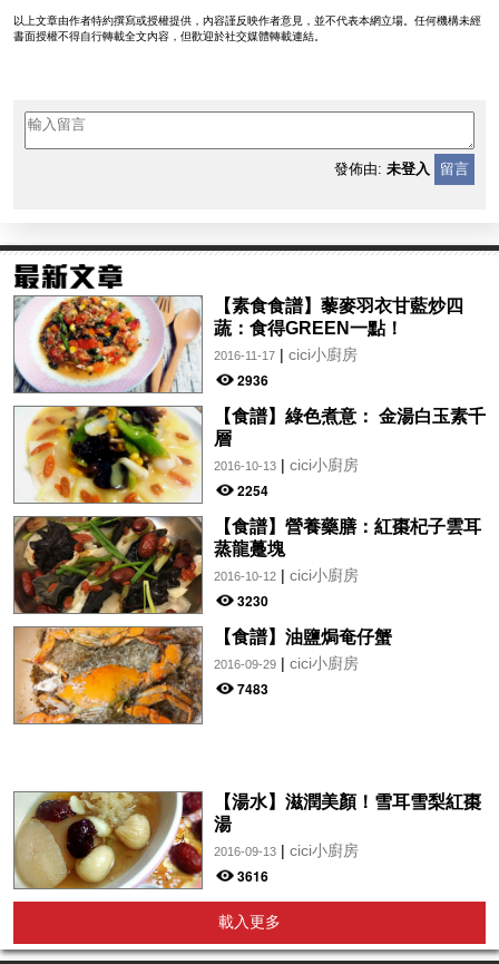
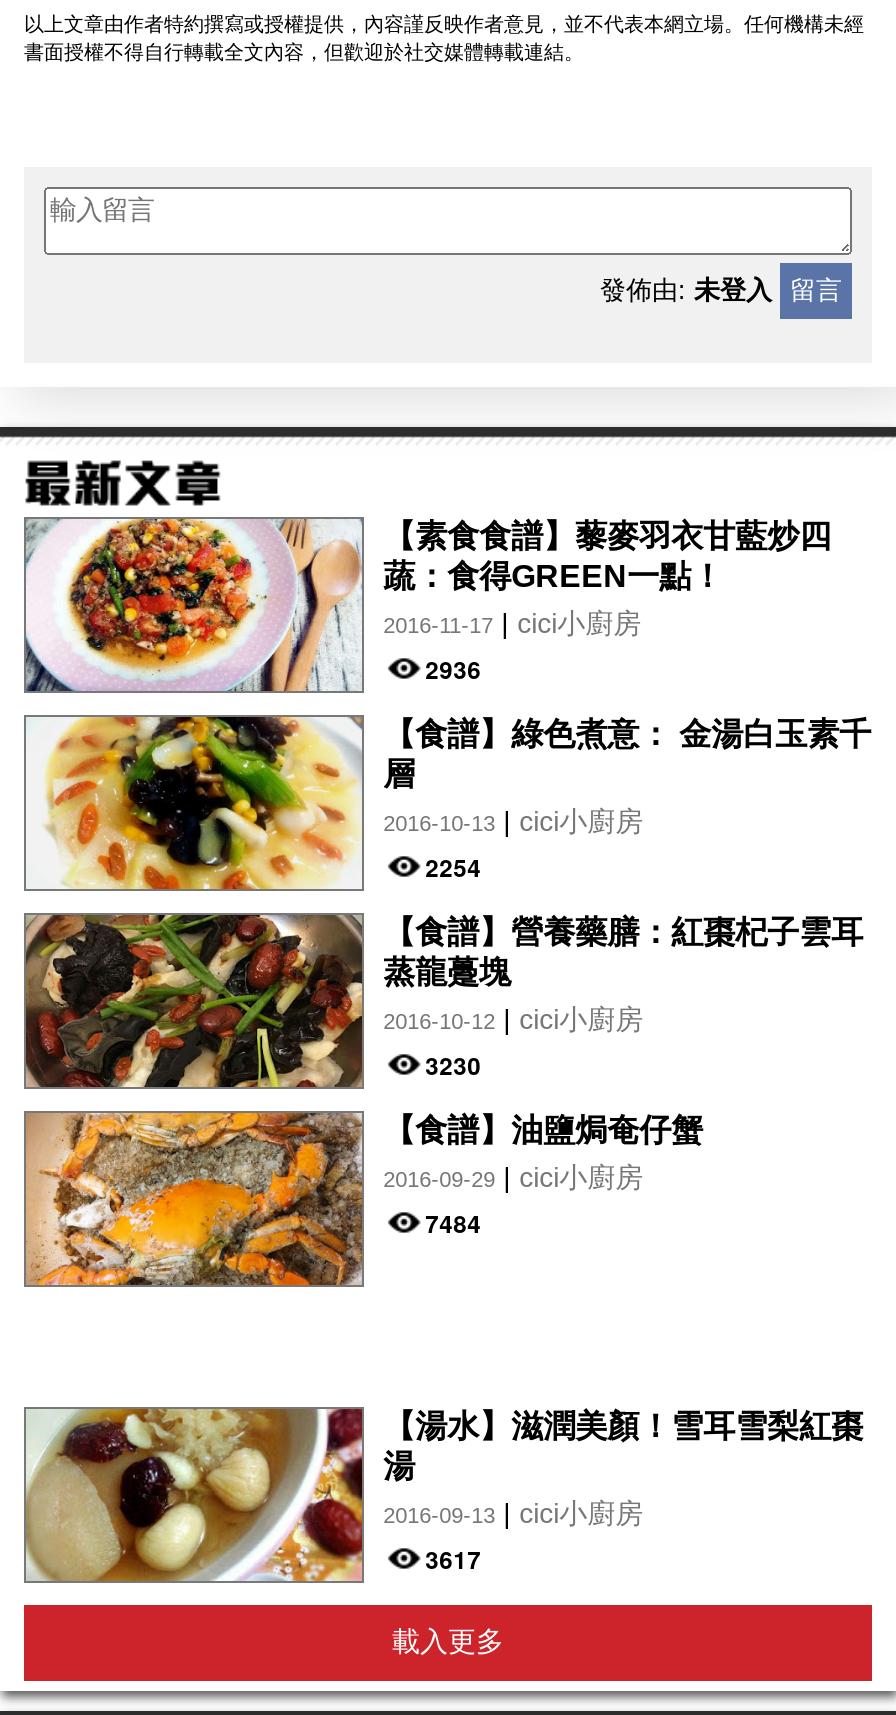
[237,679,268,699] 7483 -> [425,1206,481,1242] 7484
[237,866,268,886] 3616 -> [425,1542,481,1578] 3617

